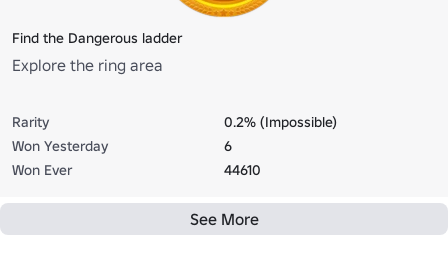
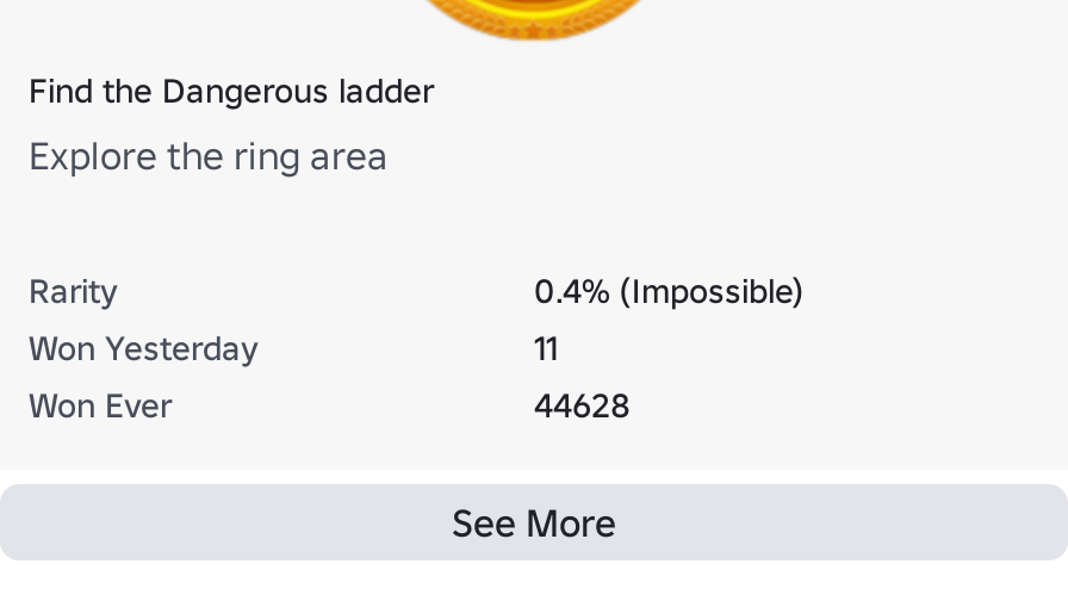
[224,112,337,130] 0.2% (Impossible) -> [534,268,803,311] 0.4% (Impossible)
[224,136,232,154] 6 -> [534,326,558,368] 11
[224,160,261,178] 44610 -> [534,383,629,426] 44628

